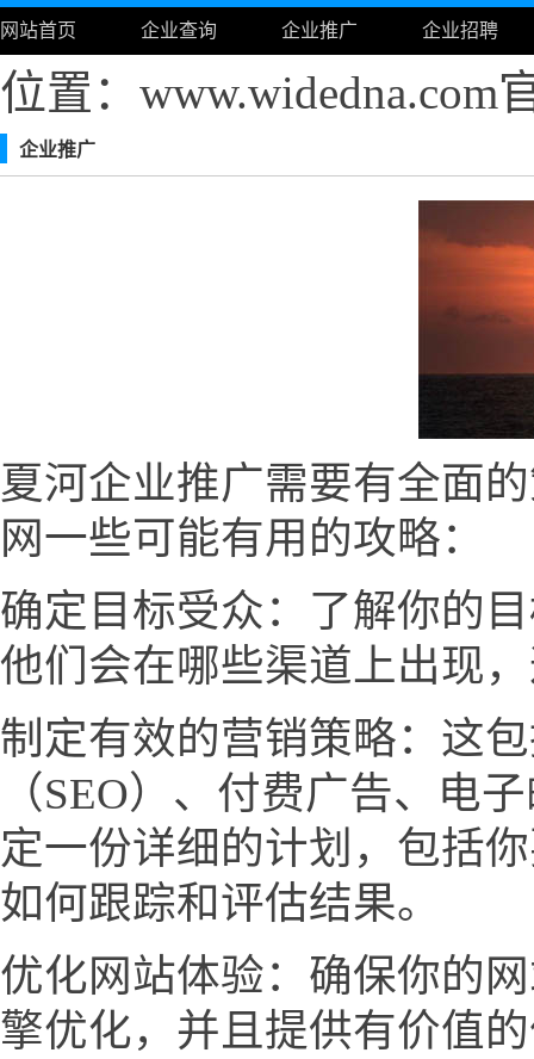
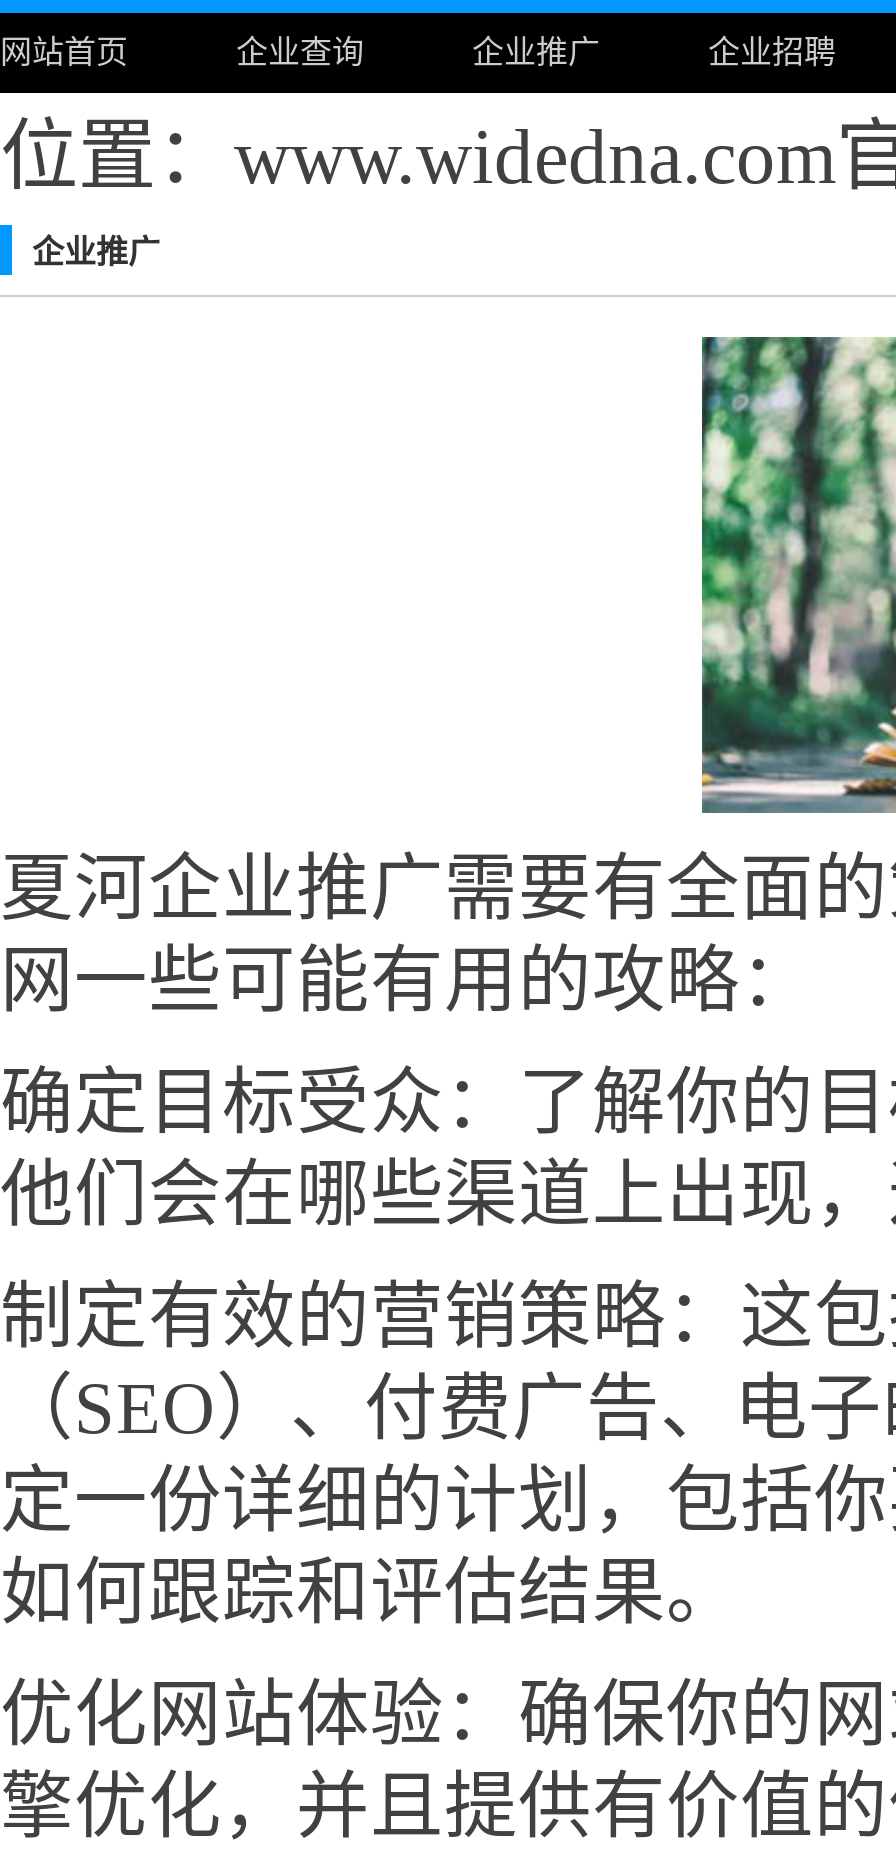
[417,199,530,440] [image] -> [700,337,890,815] [image]

